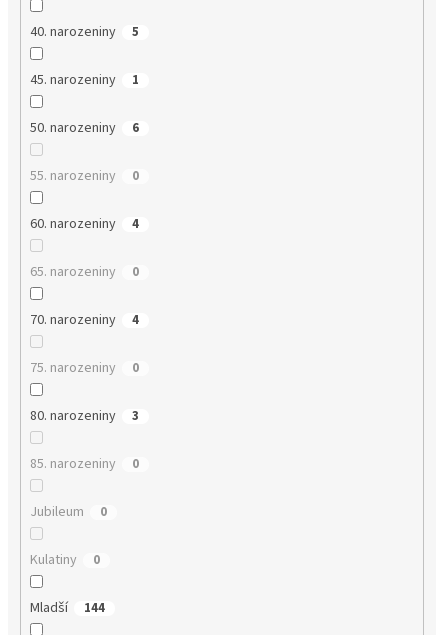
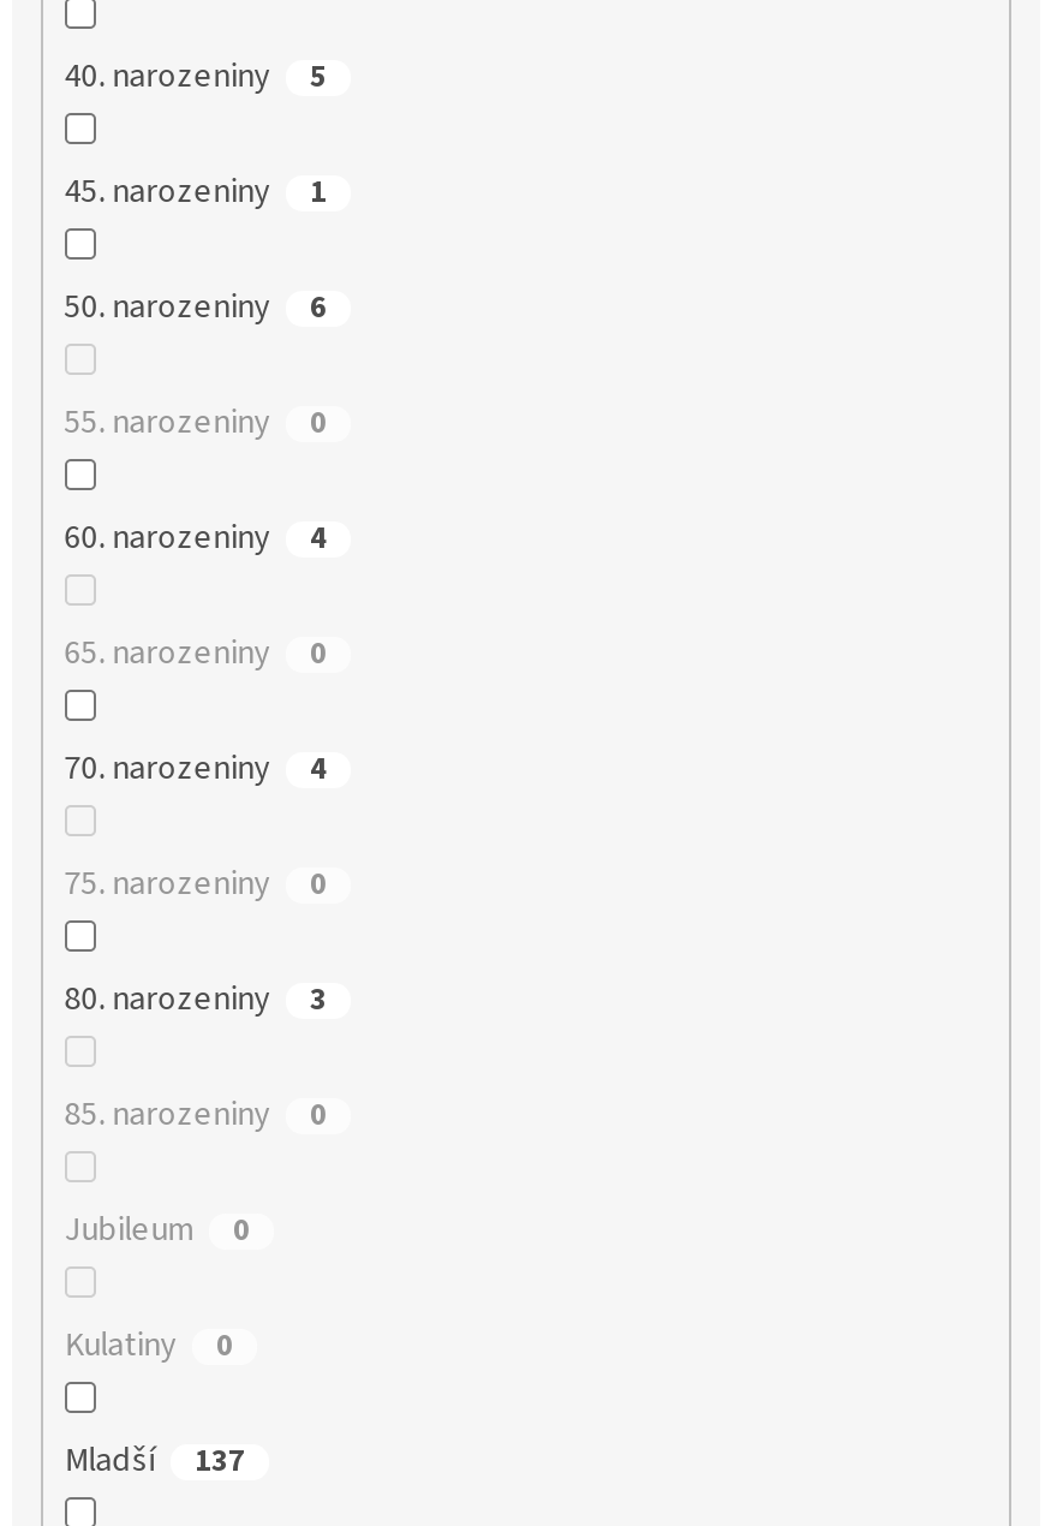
[30,598,105,618] Mladší 144 -> [64,1437,245,1485] Mladší 137

